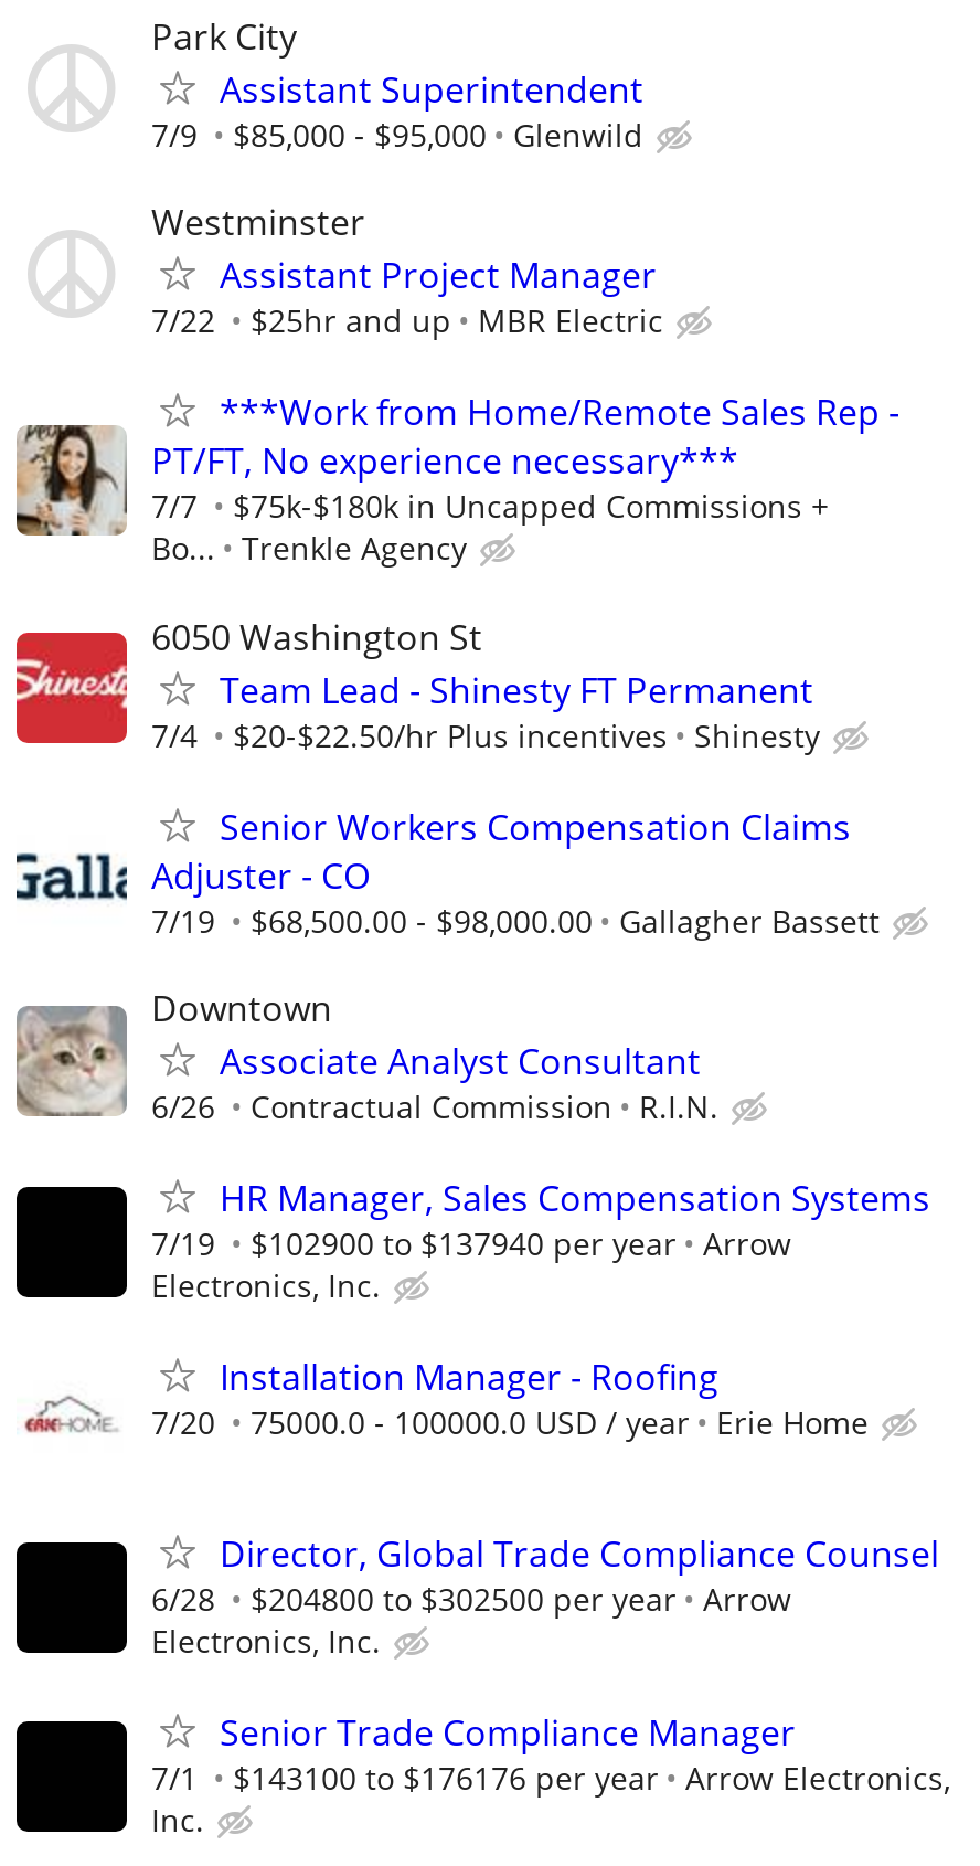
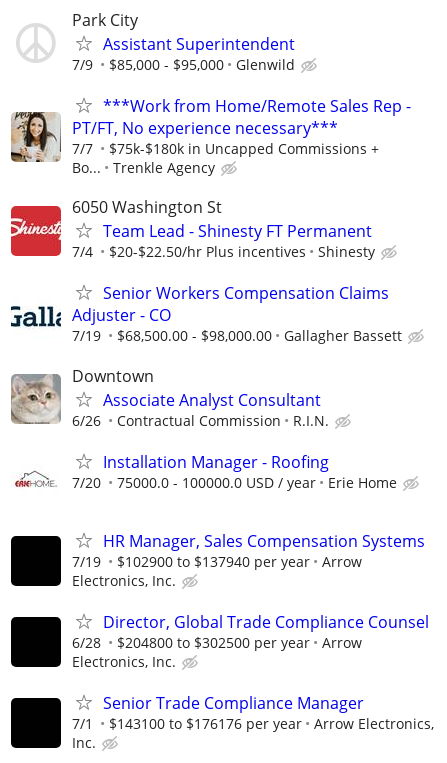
[151,198,663,341] Westminster | Assistant Project Manager | 7/22 | $25hr and up | MBR Electric -> none
moved [17,1353,869,1472] -> [11,451,397,504]: [image] | Installation Manager - Roofing | 7/20 | 75000.0 - 100000.0 USD / year | Erie Home

